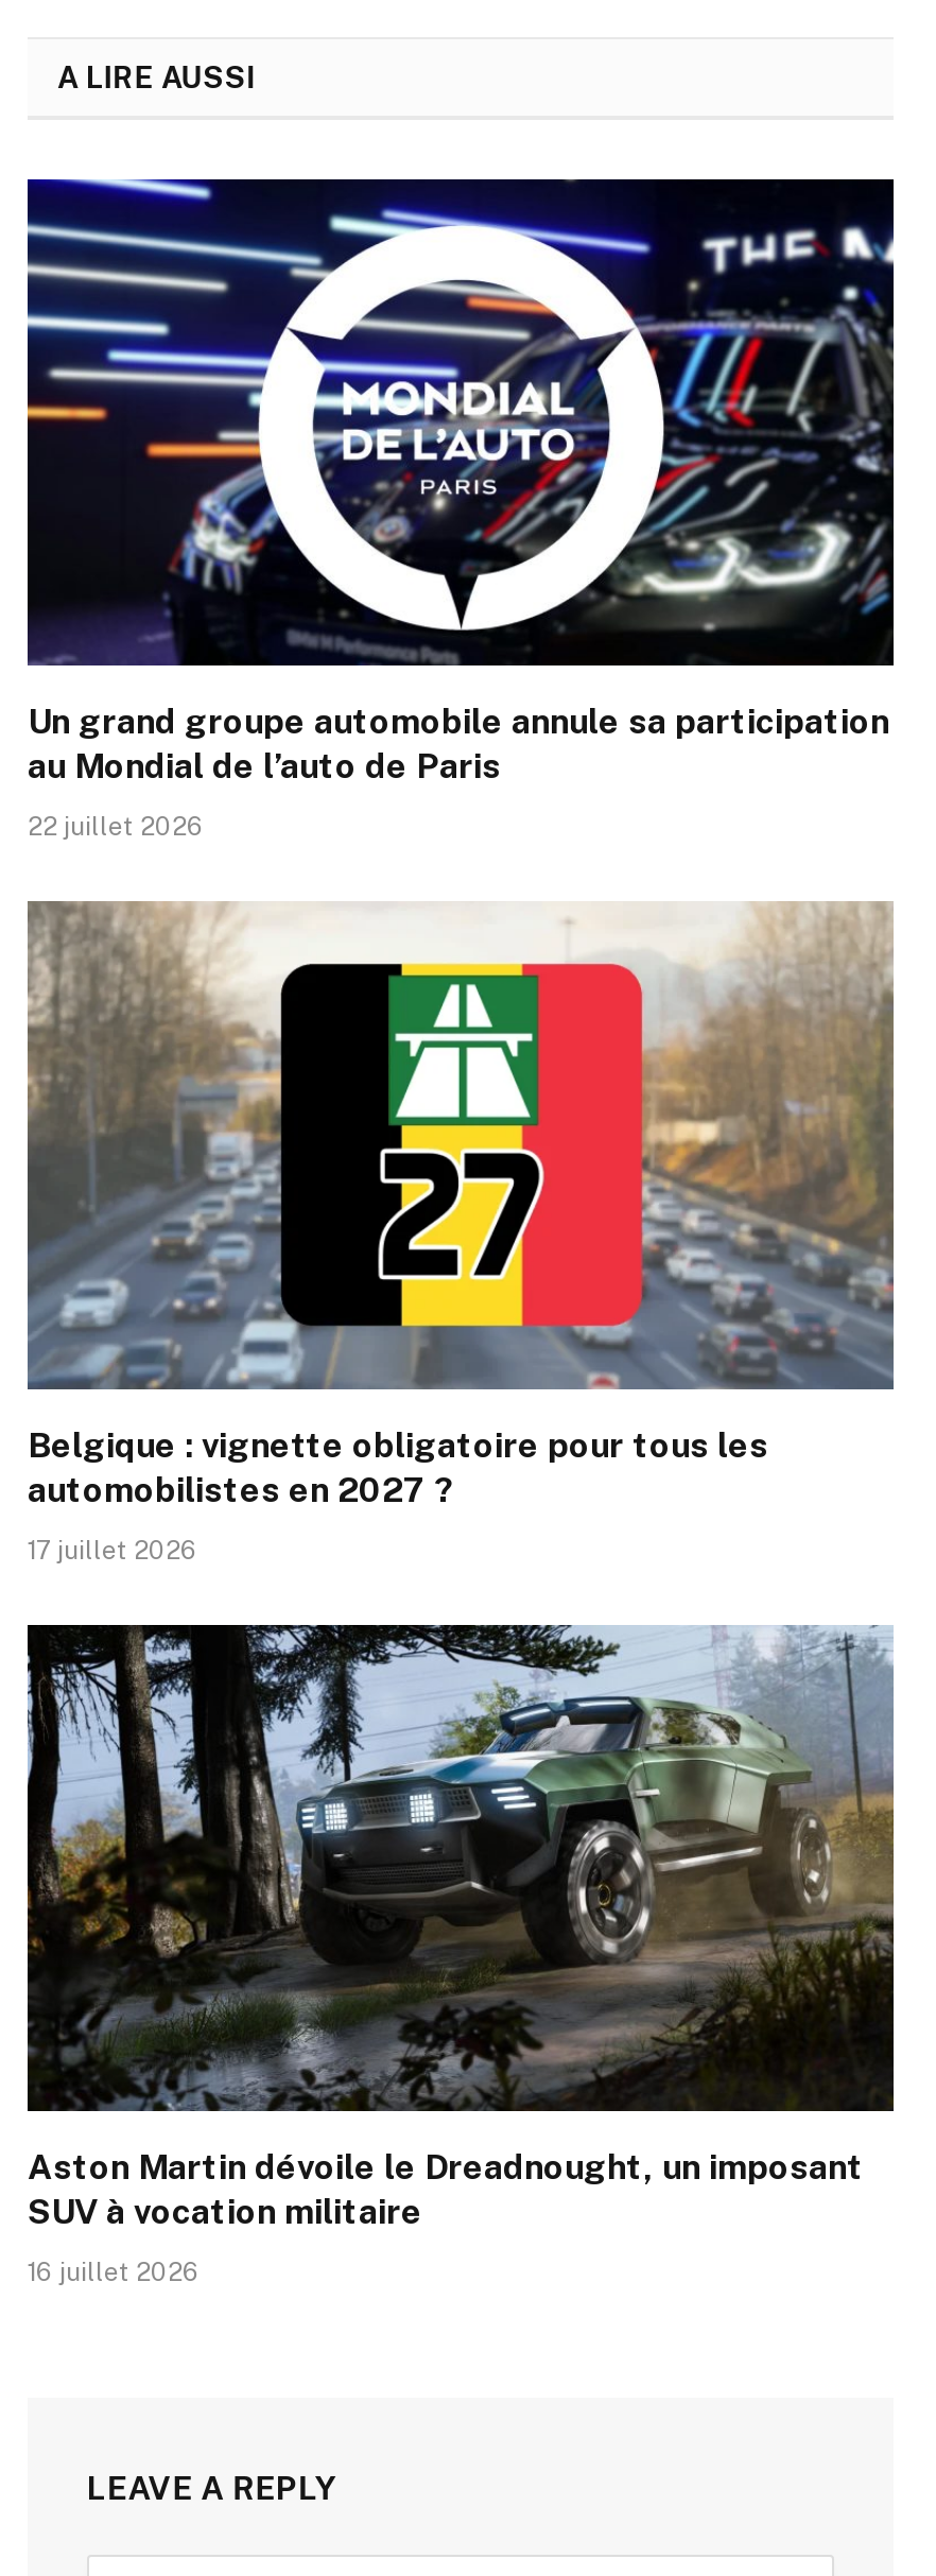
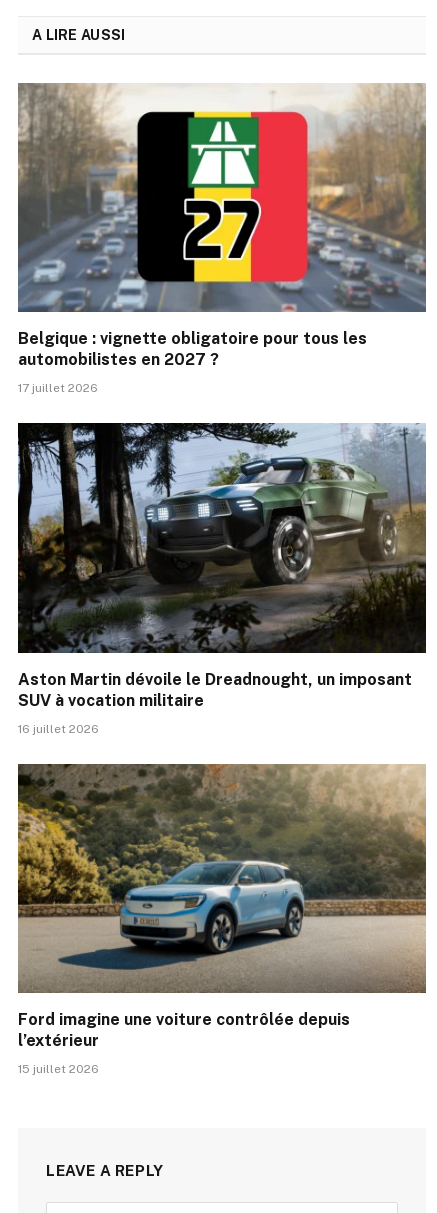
[25,177,896,842] [image] | Un grand groupe automobile annule sa participation | au Mondial de l’auto de Paris | 22 juillet 2026 -> none
moved [23,899,898,2288] -> [16,81,428,736]: [image] | Belgique : vignette obligatoire pour tous les | automobilistes en 2027 ? | 17 juillet 2026 | Aston Martin dévoile le Dreadnought, un imposant | SUV à vocation militaire | 16 juillet 2026
none -> [17,763,427,1076] [image] | Ford imagine une voiture contrôlée depuis | l’extérieur | 15 juillet 2026

